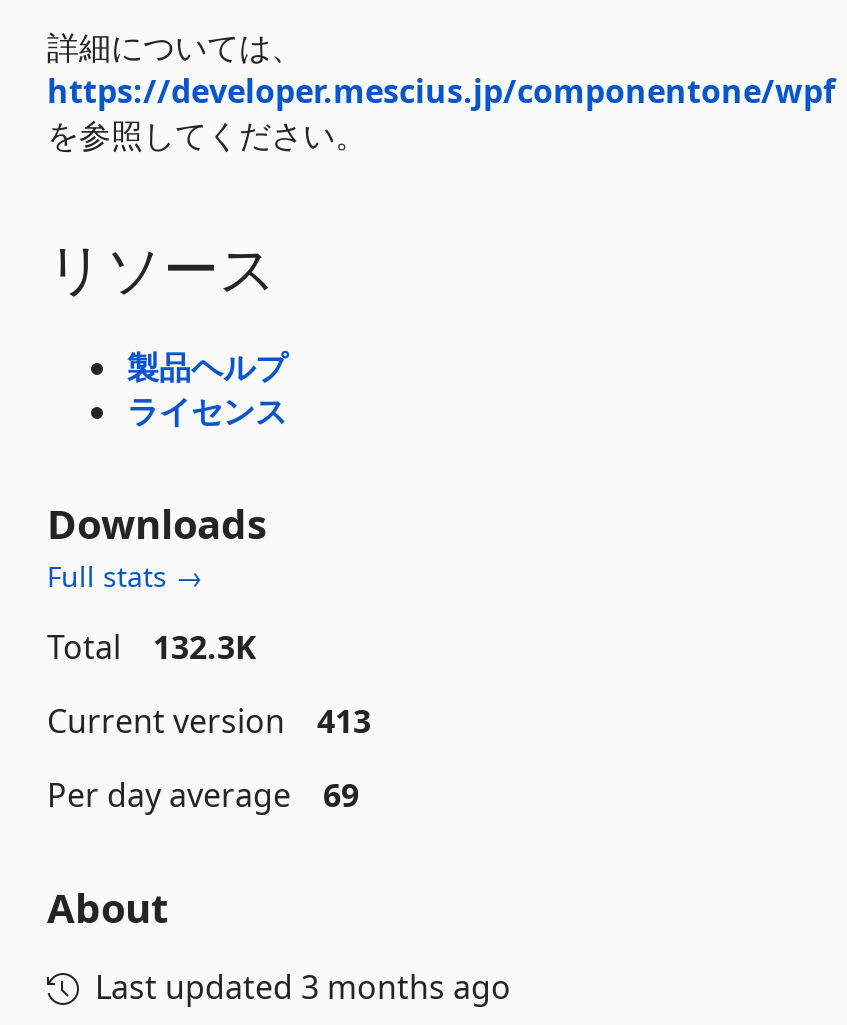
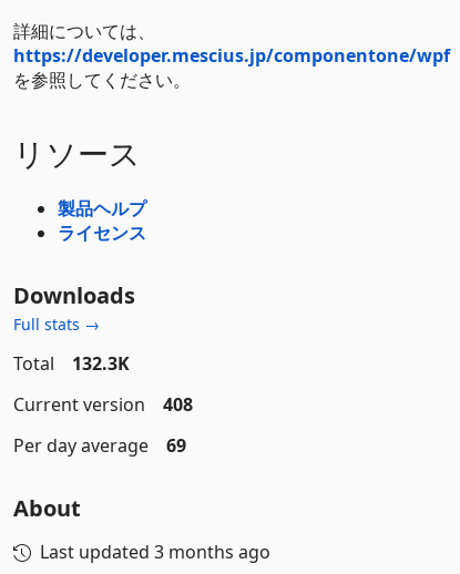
[47,699,371,743] Current version 413 -> [13,392,193,417] Current version 408

